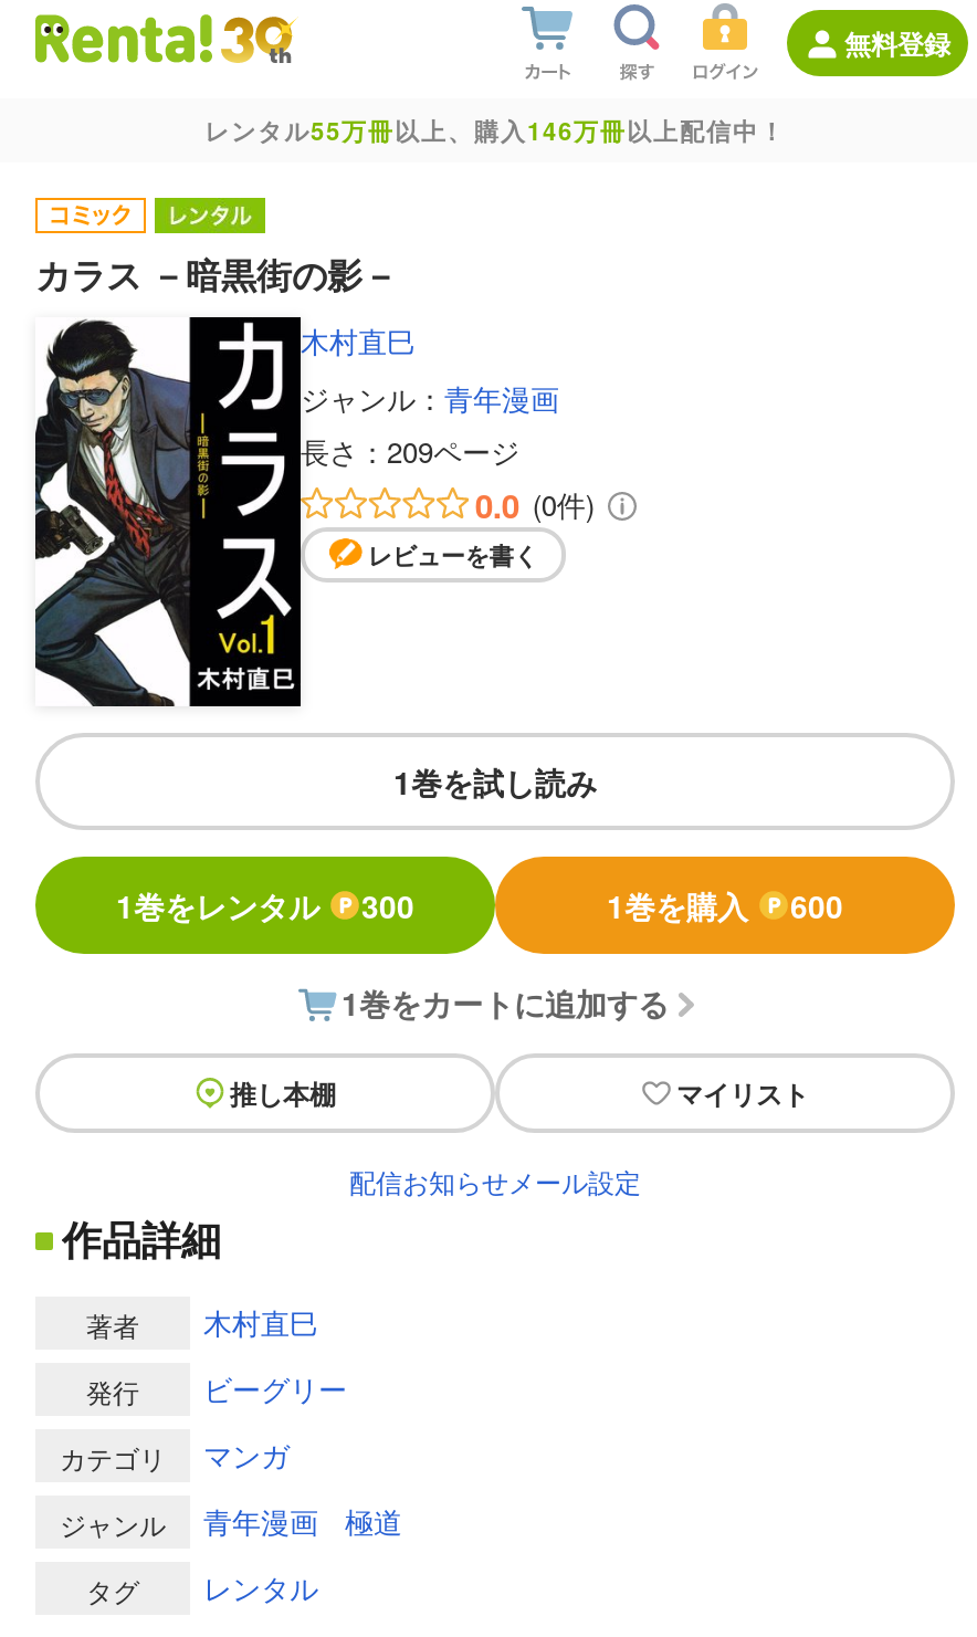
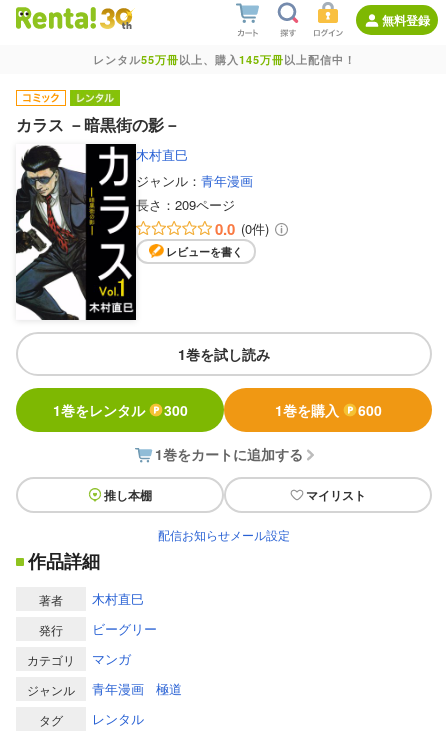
[204,114,786,147] レンタル55万冊以上、購入146万冊以上配信中！ -> [92,52,355,67] レンタル55万冊以上、購入145万冊以上配信中！

